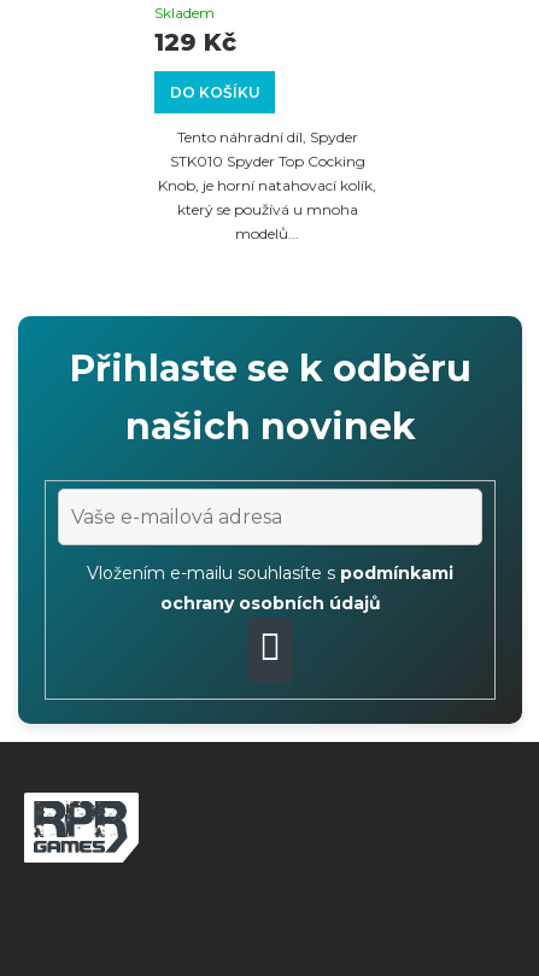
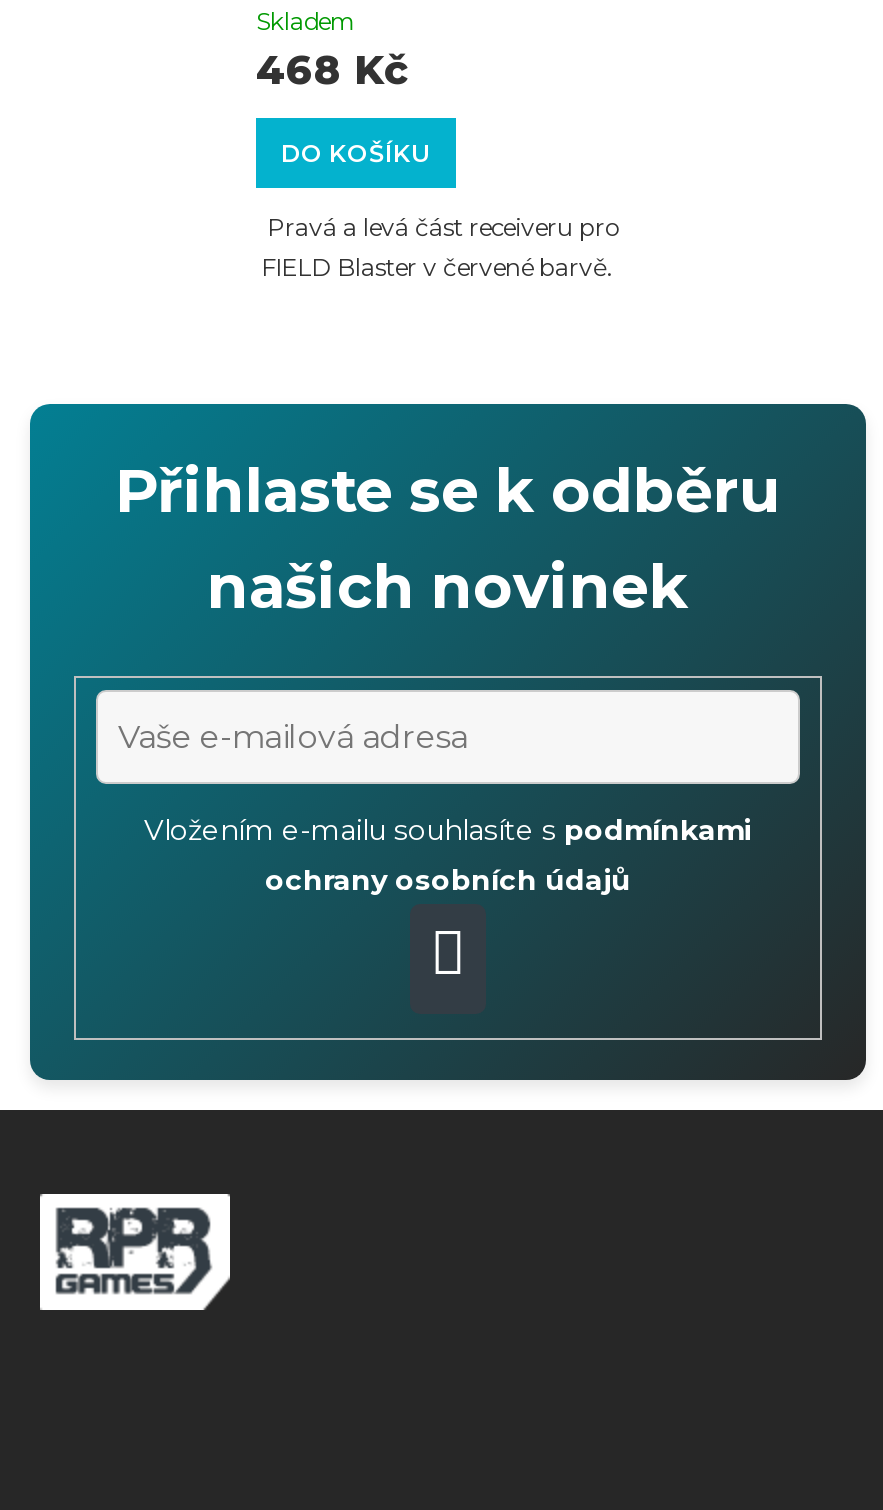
[154,28,236,57] 129 Kč -> [256,46,408,94] 468 Kč
[158,128,376,243] Tento náhradní díl, Spyder | STK010 Spyder Top Cocking | Knob, je horní natahovací kolík, | který se používá u mnoha | modelů... -> [261,212,625,282] Pravá a levá část receiveru pro | FIELD Blaster v červené barvě.

